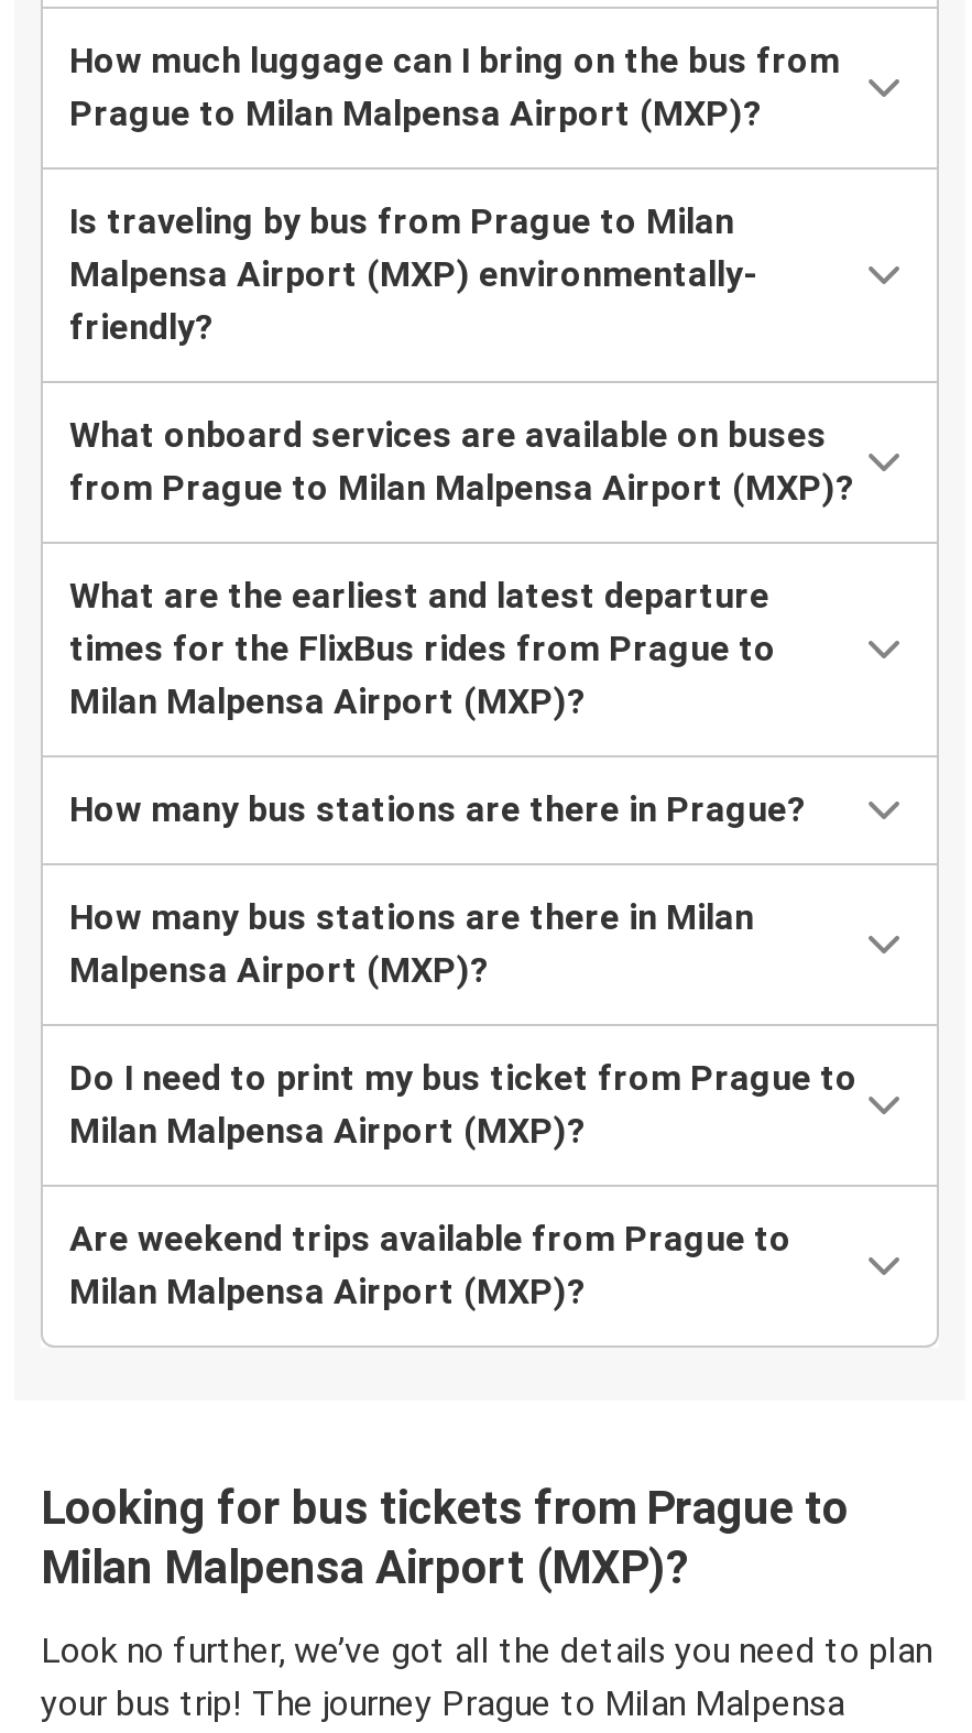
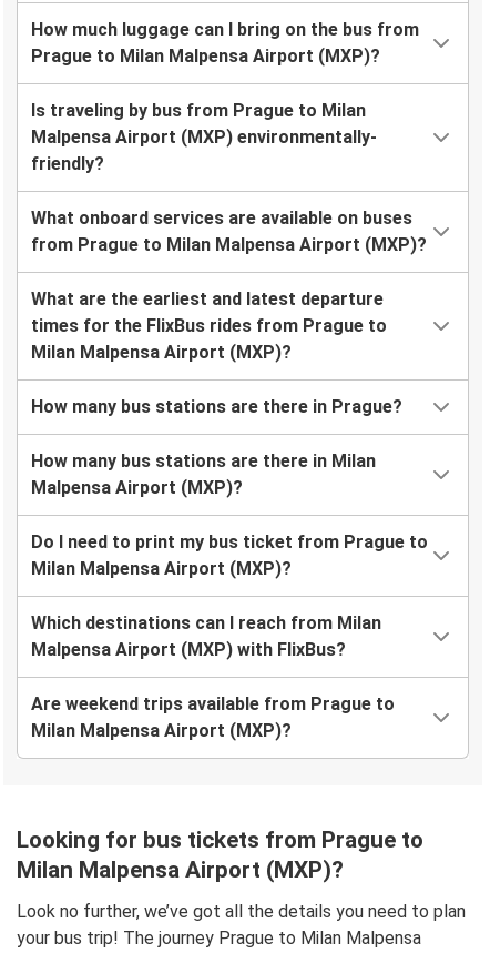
none -> [31,613,381,660] Which destinations can I reach from Milan | Malpensa Airport (MXP) with FlixBus?

